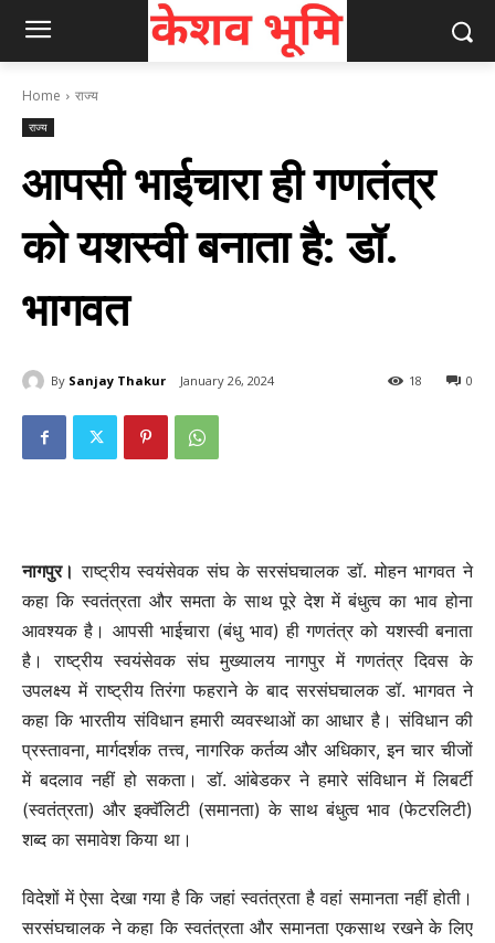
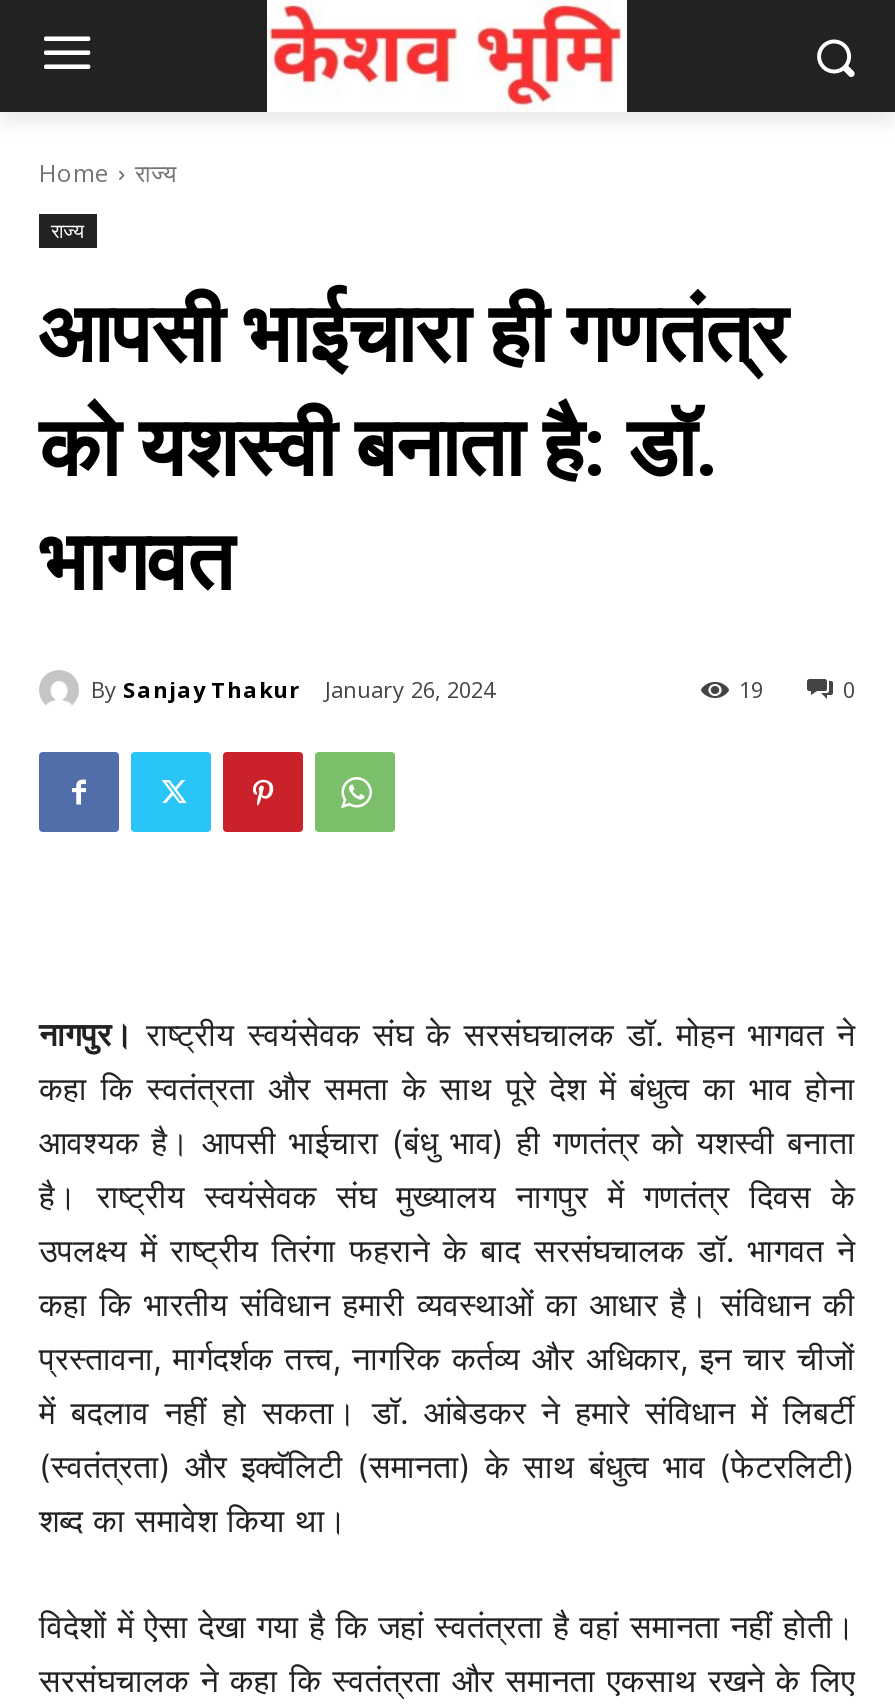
[409,372,422,389] 18 -> [739,675,763,705] 19

